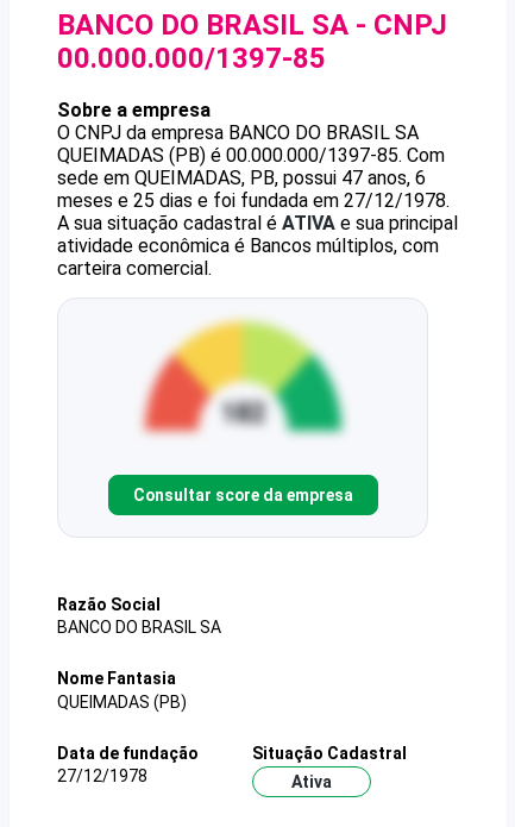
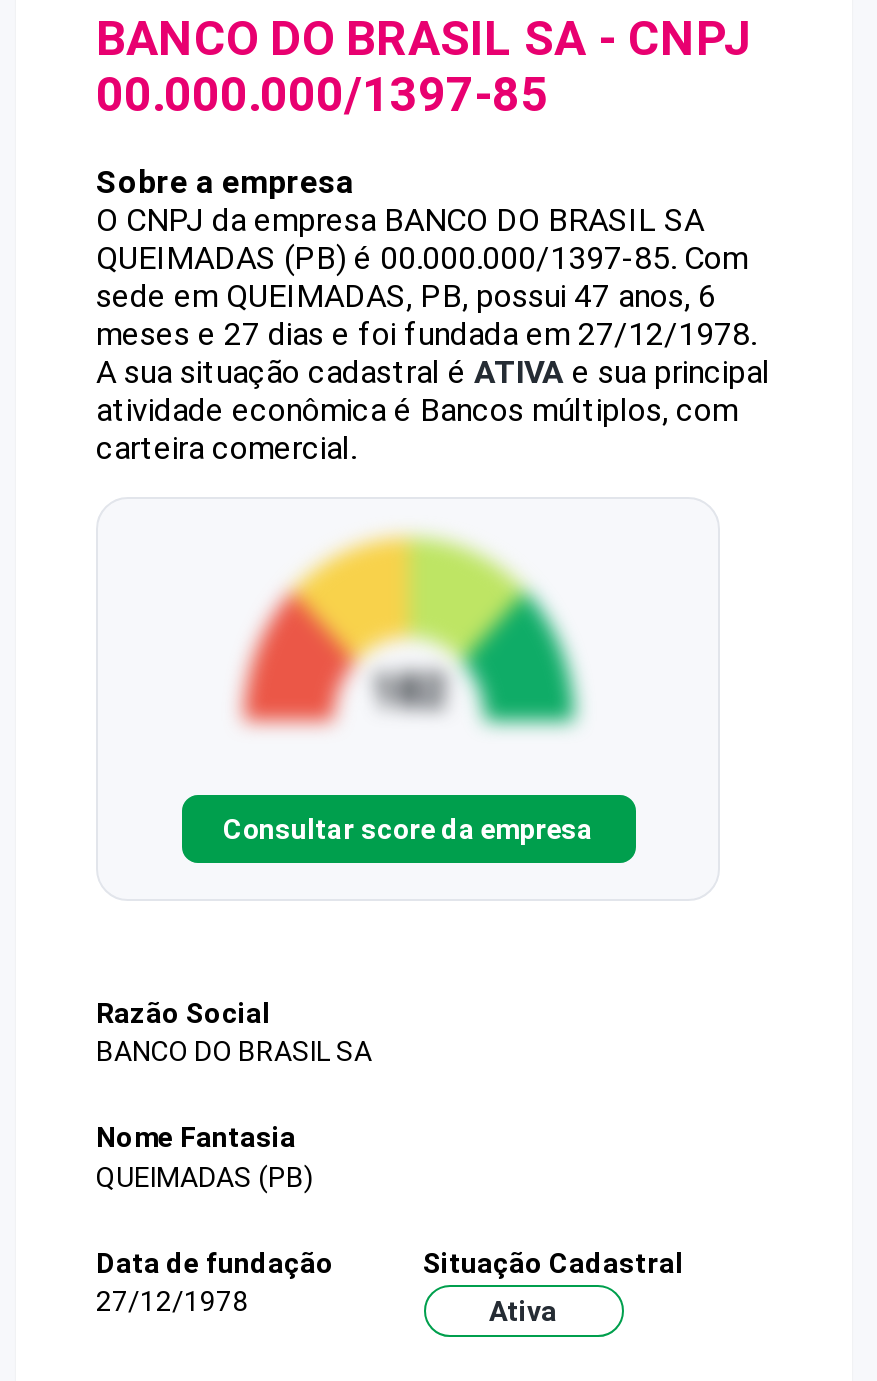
[57,189,450,212] meses e 25 dias e foi fundada em 27/12/1978. -> [96,315,756,353] meses e 27 dias e foi fundada em 27/12/1978.

